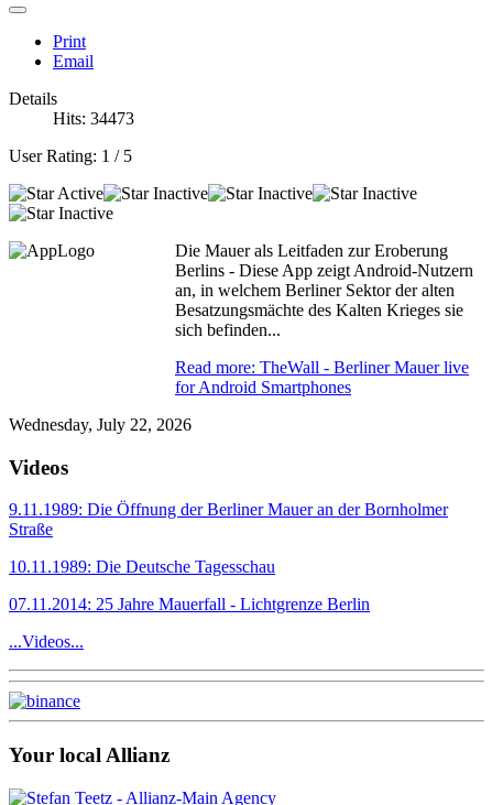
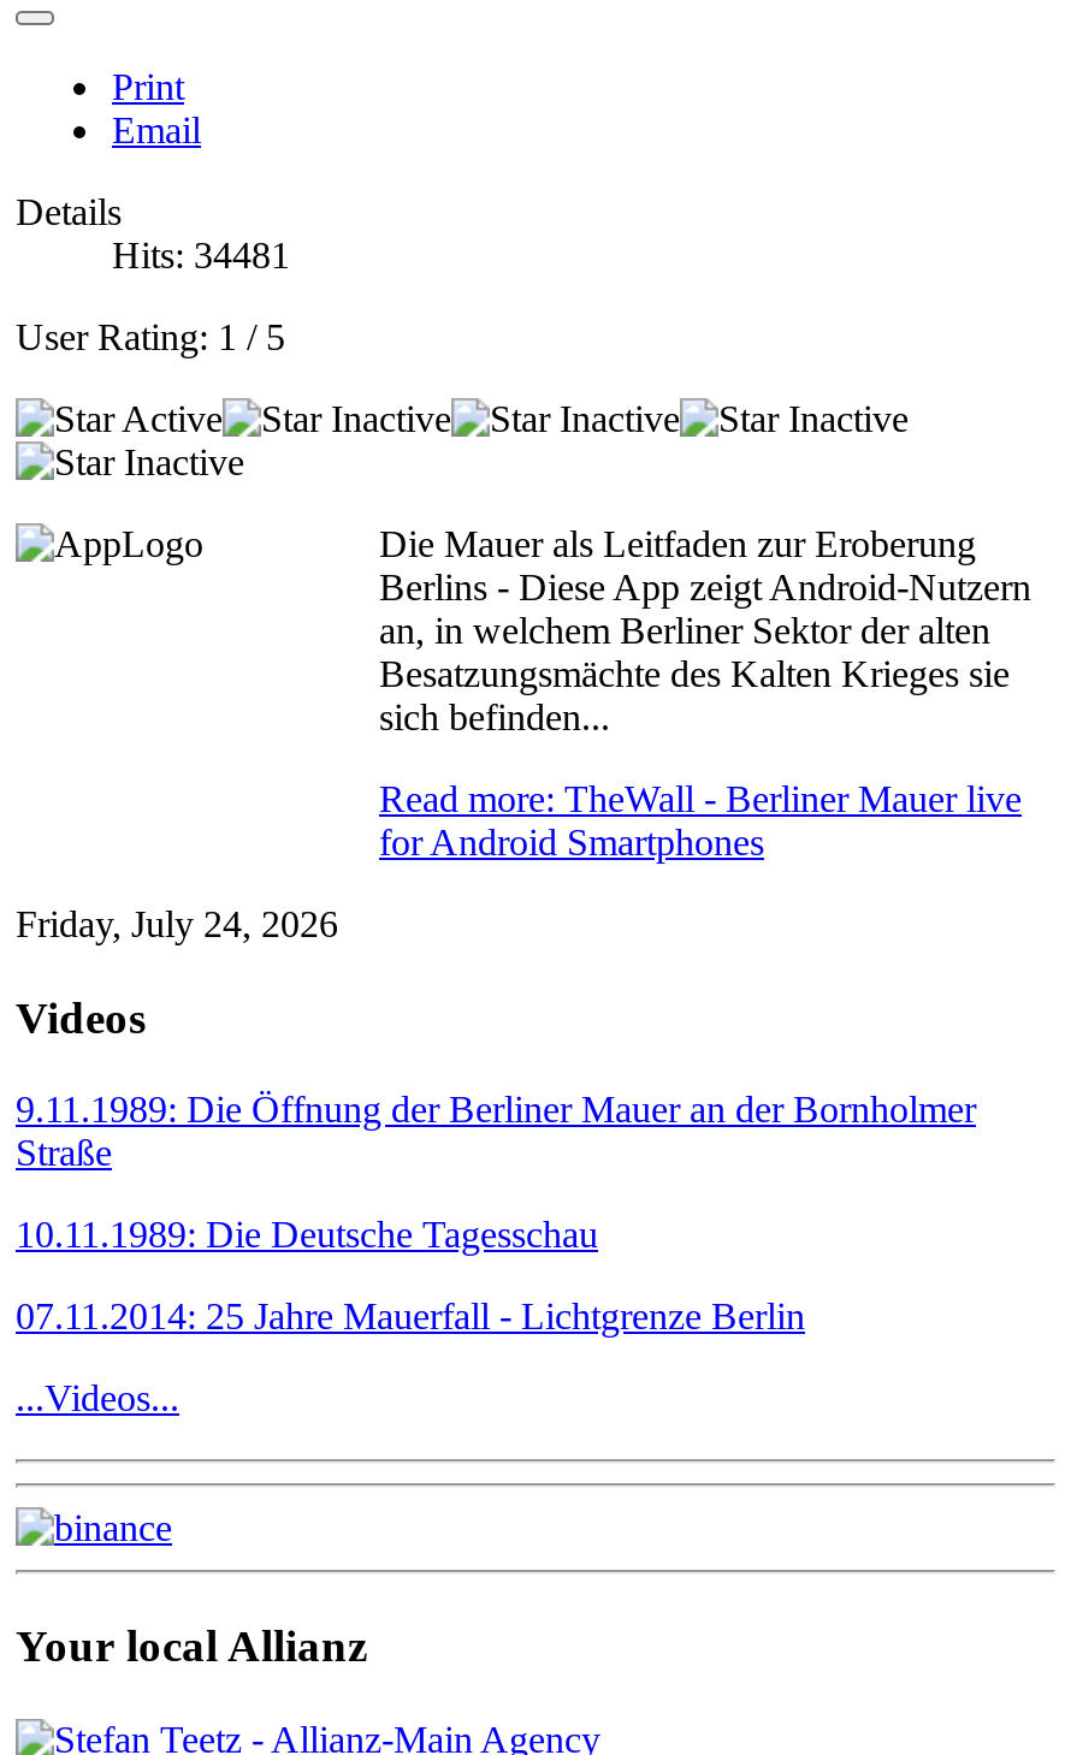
[53,109,134,128] Hits: 34473 -> [112,235,290,275] Hits: 34481
[9,415,192,434] Wednesday, July 22, 2026 -> [16,903,338,944] Friday, July 24, 2026

